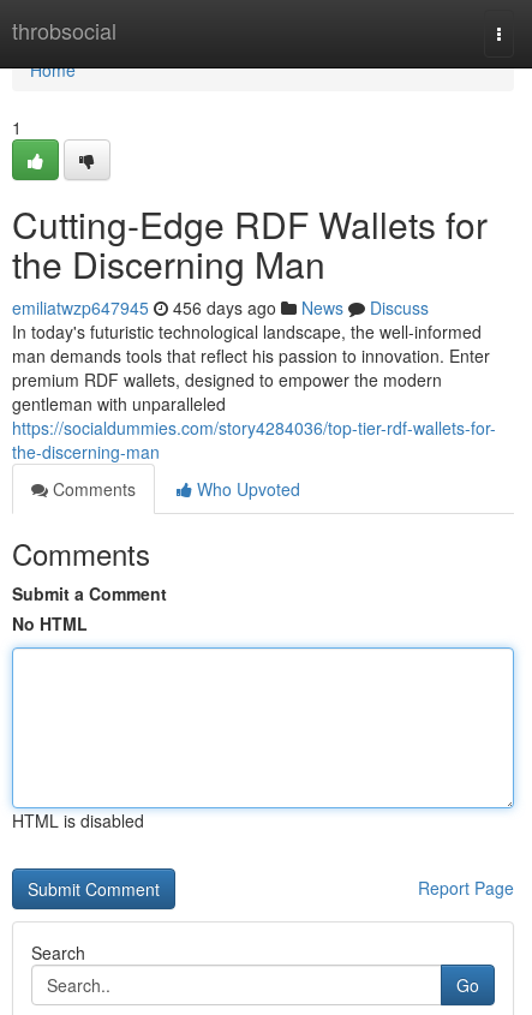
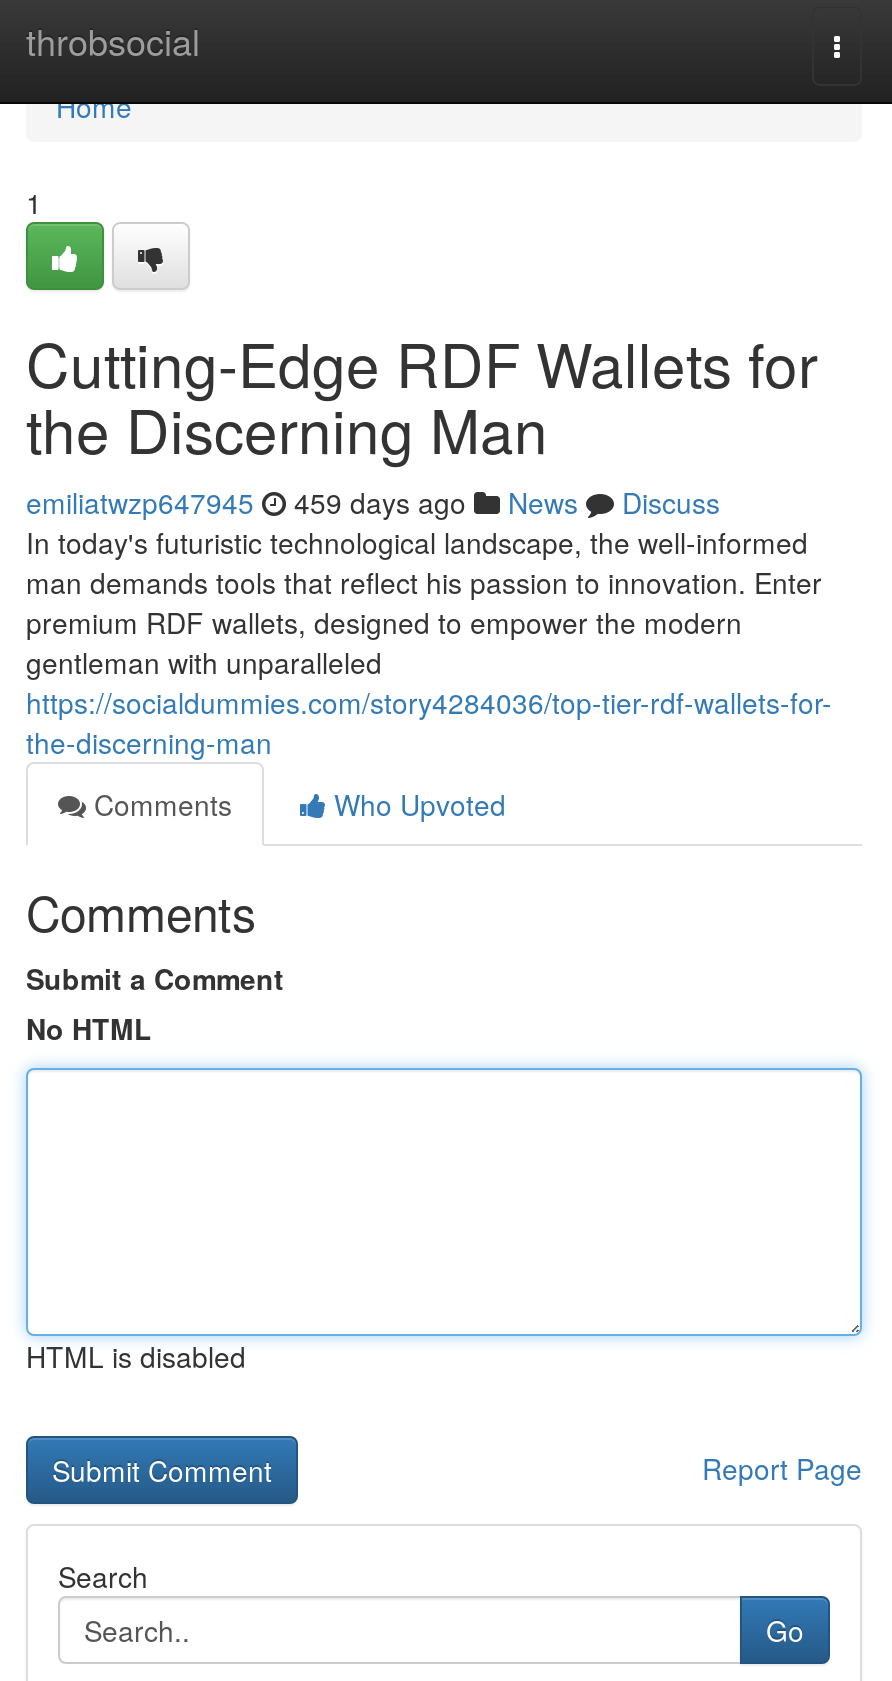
[12,295,429,320] emiliatwzp647945 456 days ago News Discuss -> [26,482,720,522] emiliatwzp647945 459 days ago News Discuss

